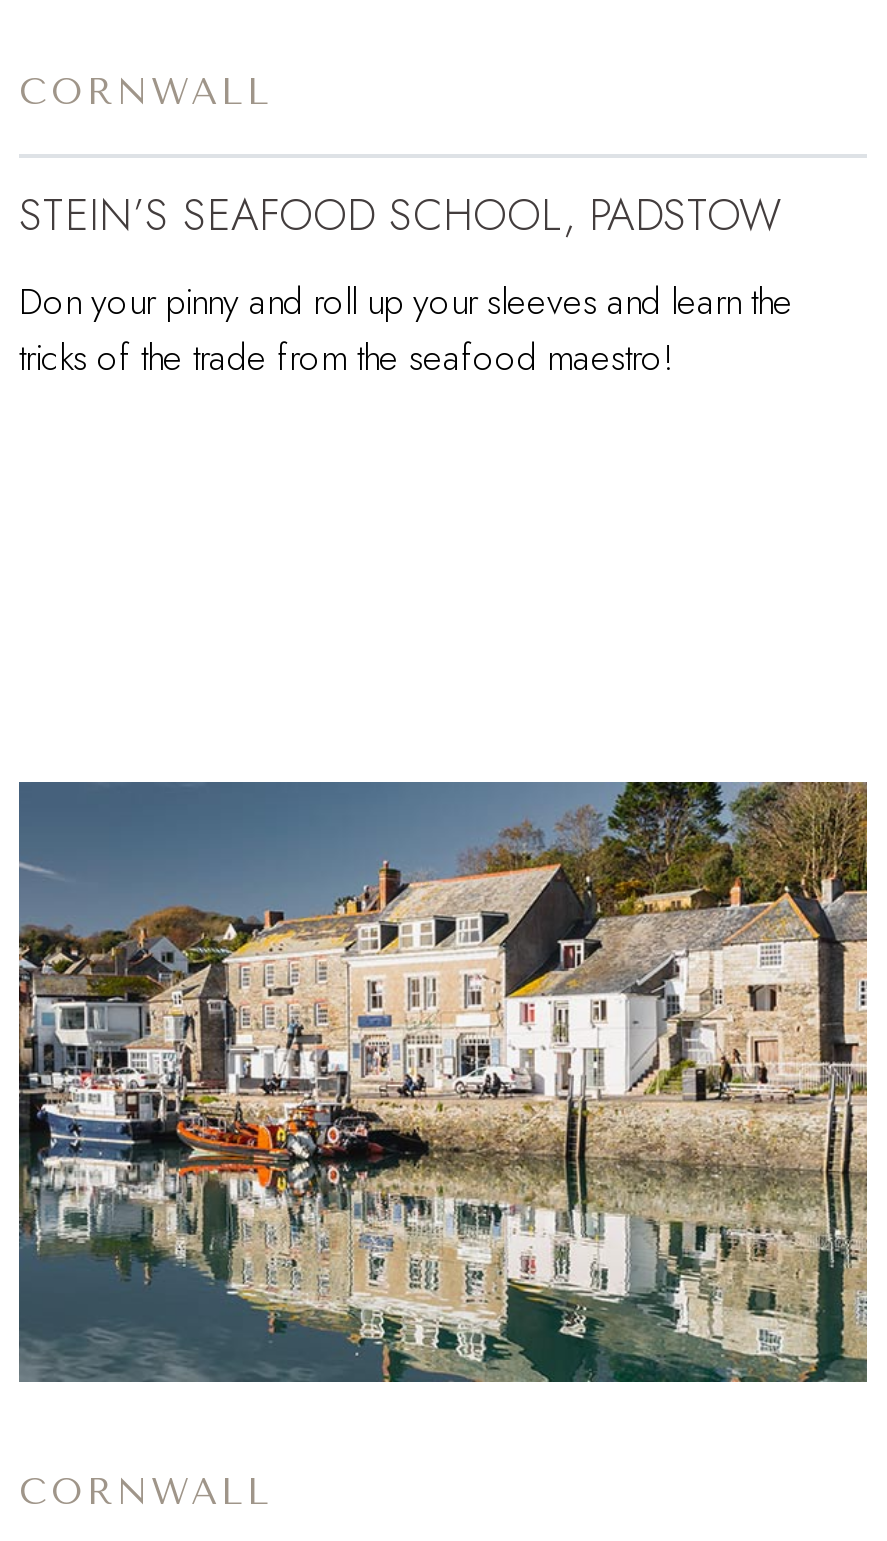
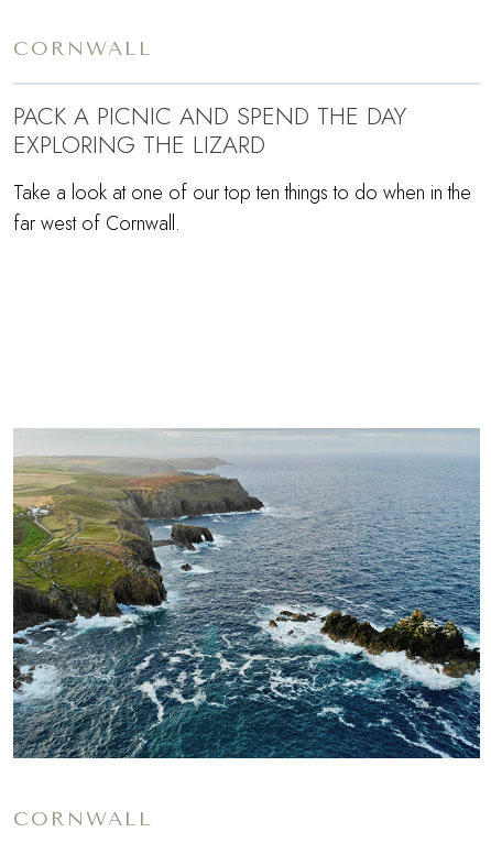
[19,185,781,247] STEIN’S SEAFOOD SCHOOL, PADSTOW -> [13,100,406,162] PACK A PICNIC AND SPEND THE DAY | EXPLORING THE LIZARD
[19,277,793,385] Don your pinny and roll up your sleeves and learn the | tricks of the trade from the seafood maestro! -> [13,179,471,238] Take a look at one of our top ten things to do when in the | far west of Cornwall.
[17,780,869,1384] [image] -> [12,428,481,759] [image]

